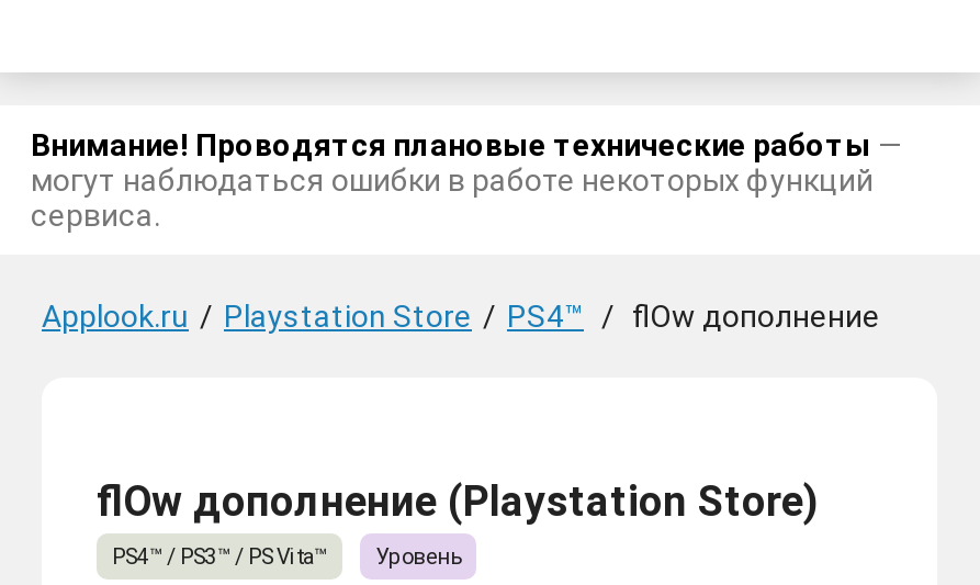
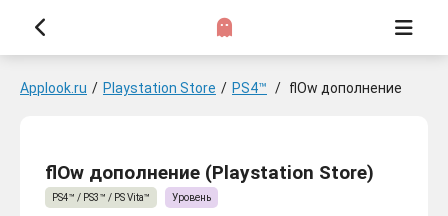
[31,127,902,233] Внимание! Проводятся плановые технические работы — | могут наблюдаться ошибки в работе некоторых функций | сервиса. -> none

